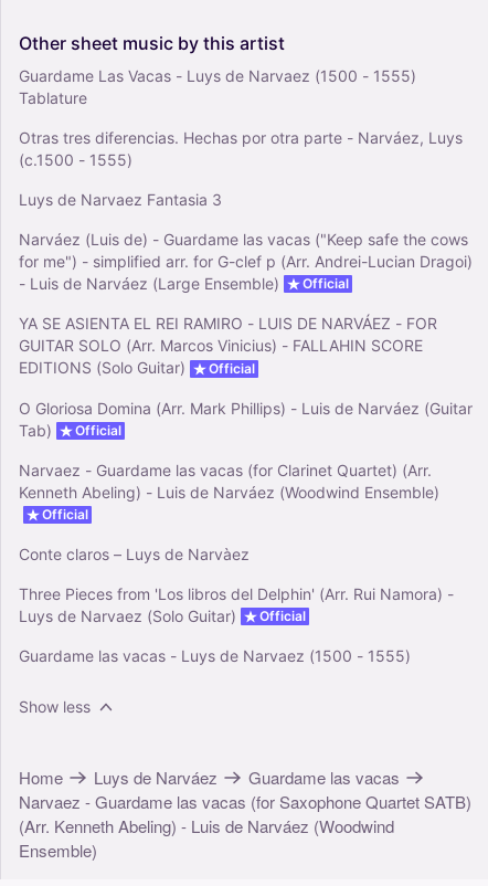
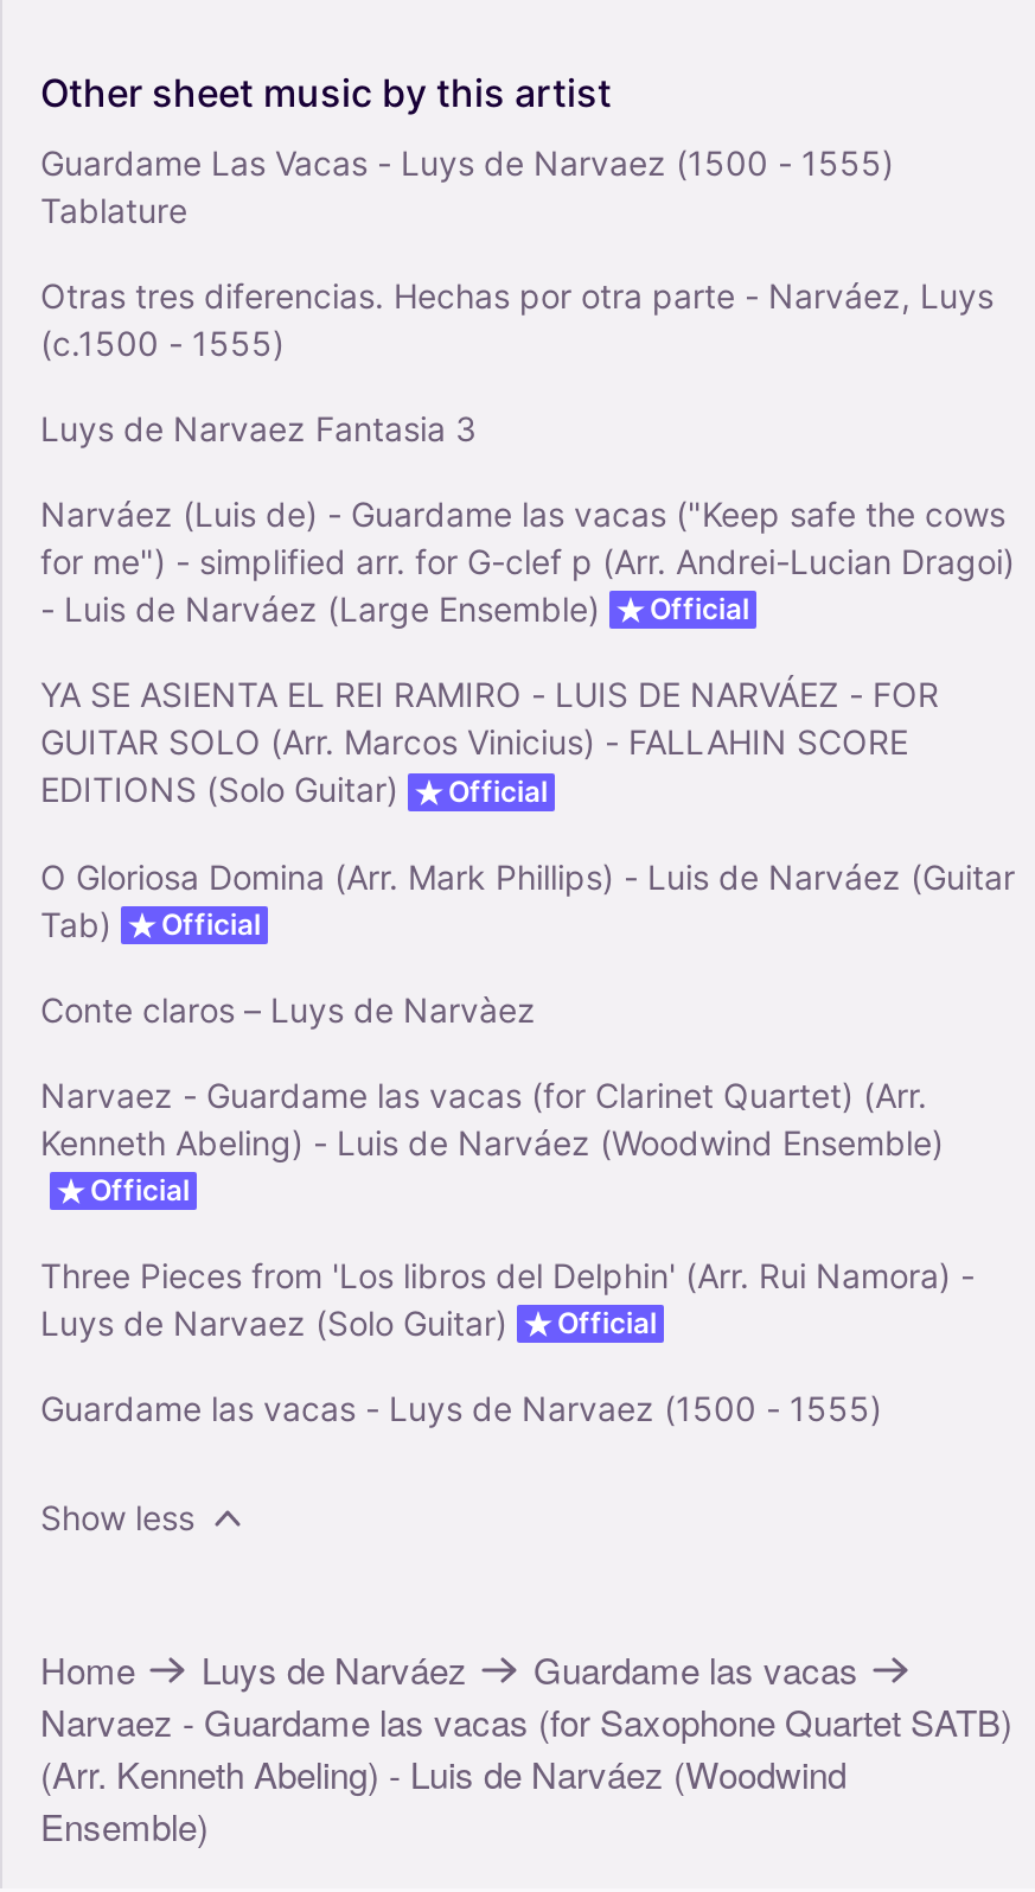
moved [19,461,439,523] -> [40,1074,944,1208]: Narvaez - Guardame las vacas (for Clarinet Quartet) (Arr. | Kenneth Abeling) - Luis de Narváez (Woodwind Ensemble) | Official
moved [19,545,250,563] -> [40,989,536,1029]: Conte claros – Luys de Narvàez

